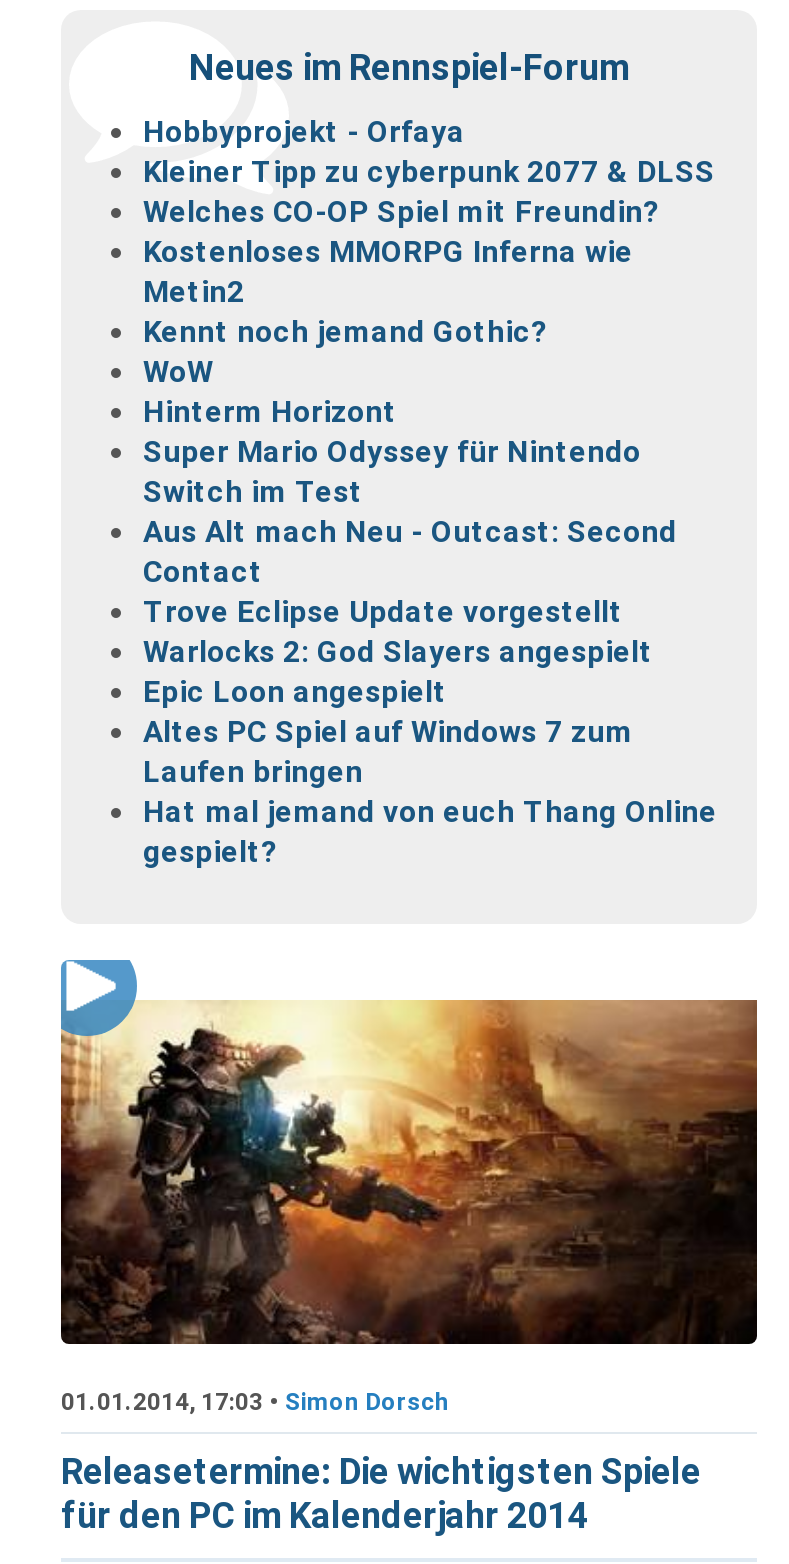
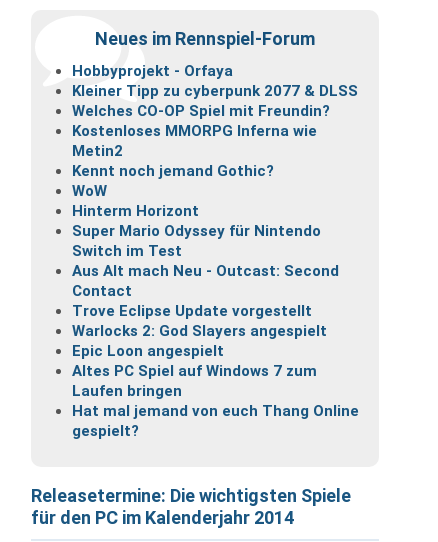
[59,958,759,1416] [image] | 01.01.2014, 17:03 • Simon Dorsch -> none

